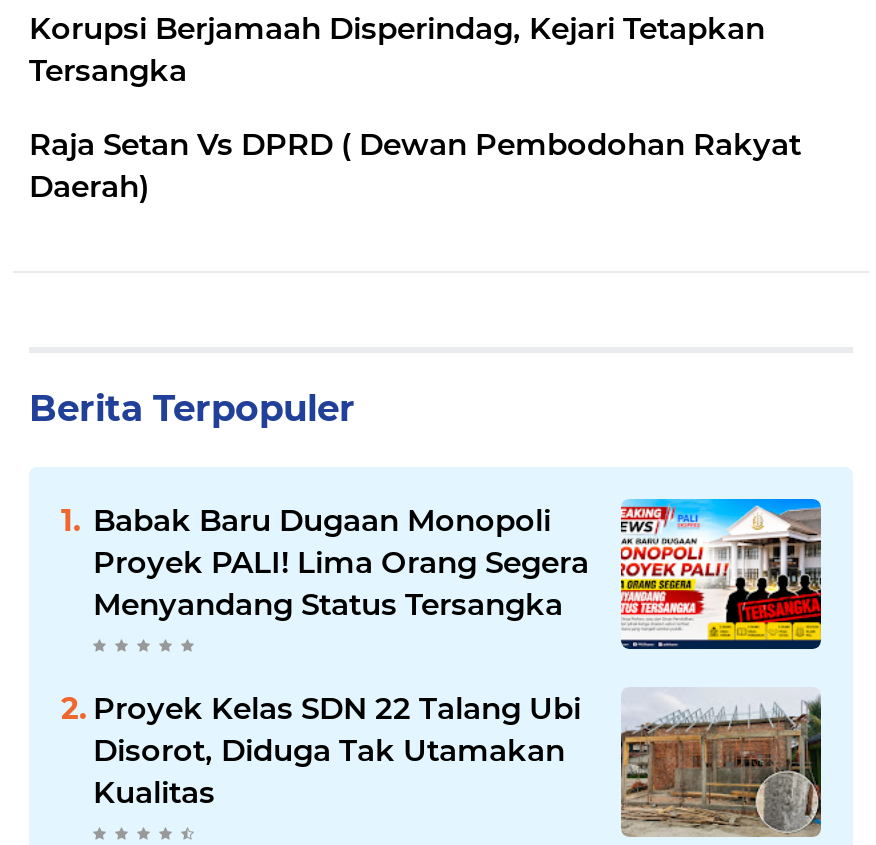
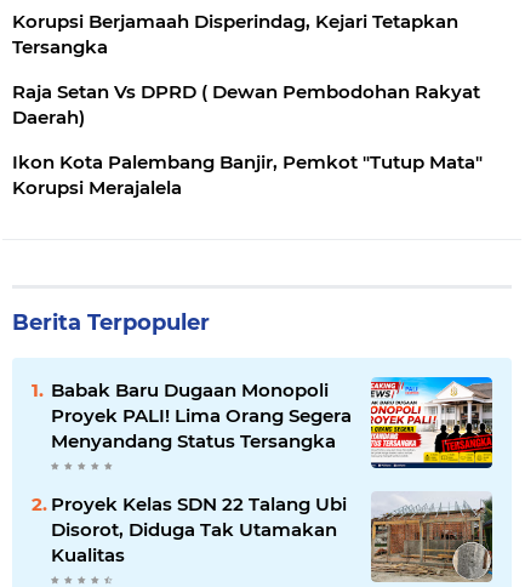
none -> [12,151,483,199] Ikon Kota Palembang Banjir, Pemkot "Tutup Mata" | Korupsi Merajalela

